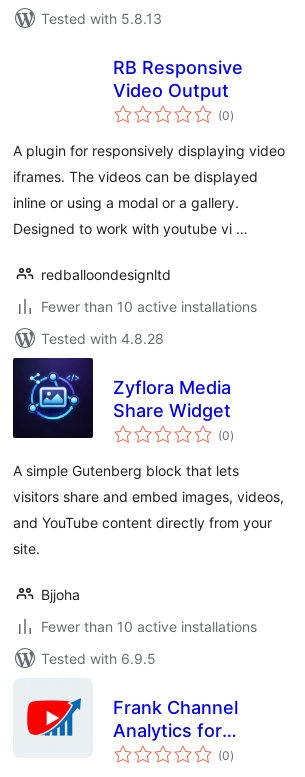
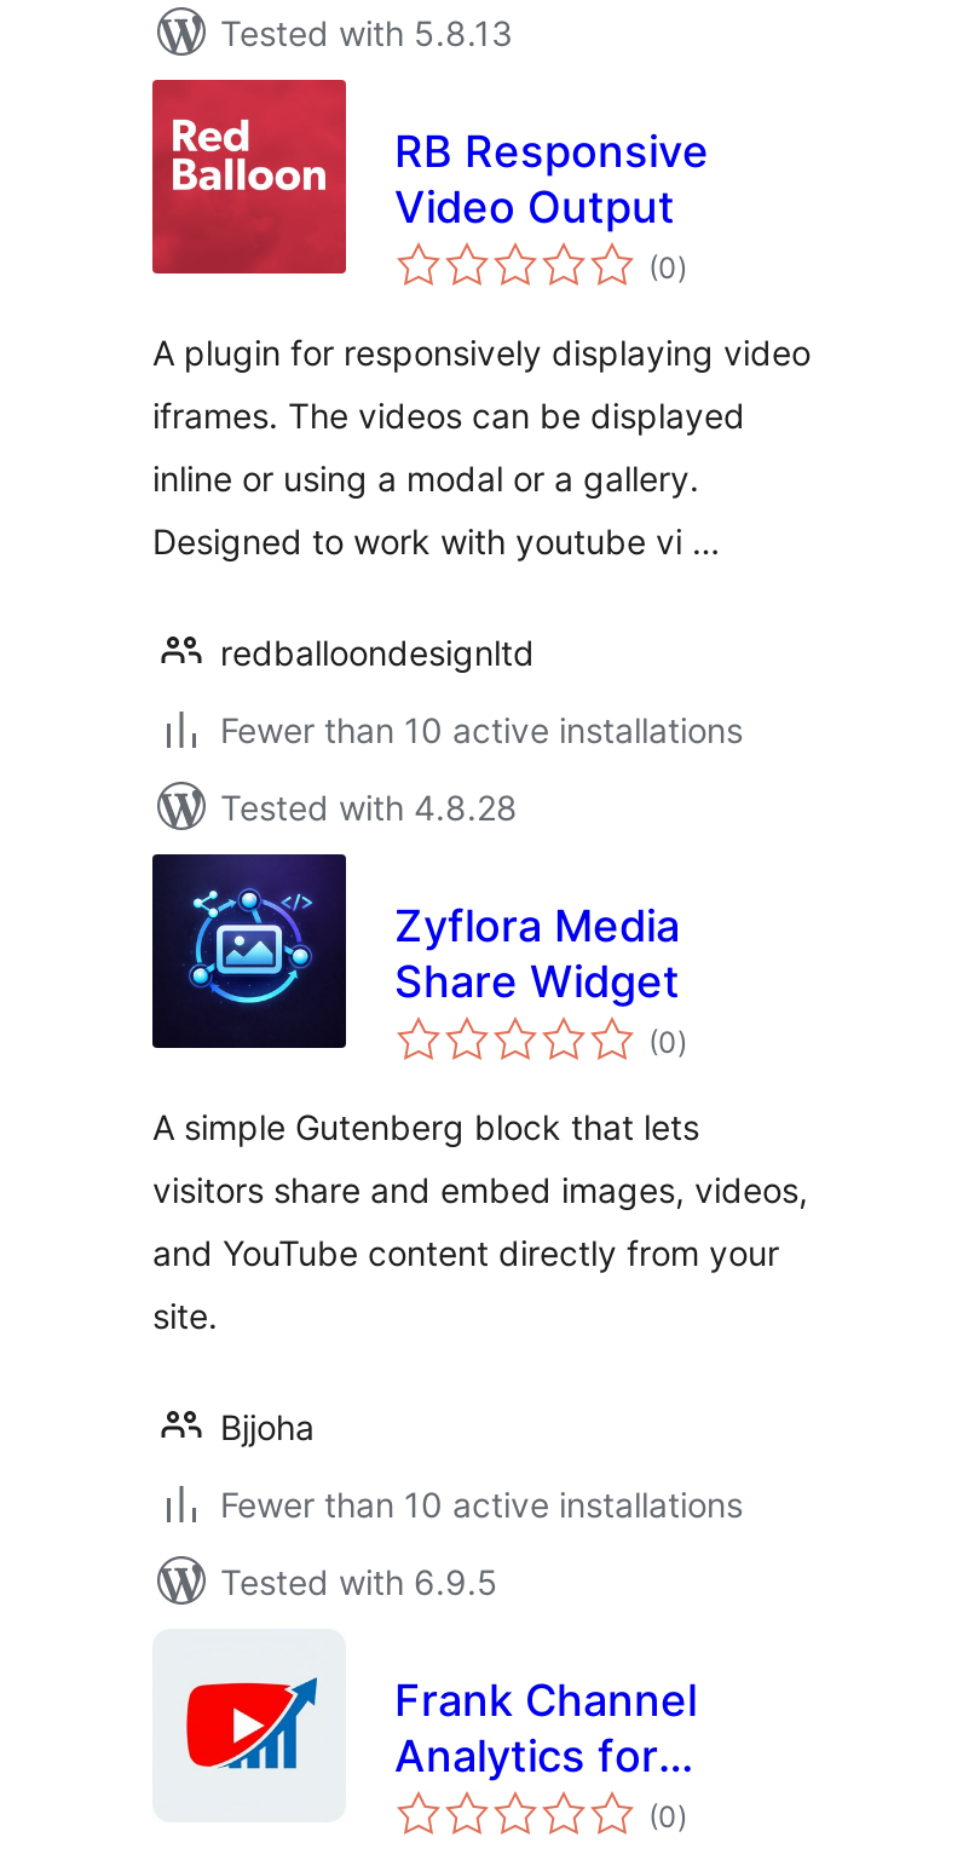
none -> [150,77,348,276] [image]

